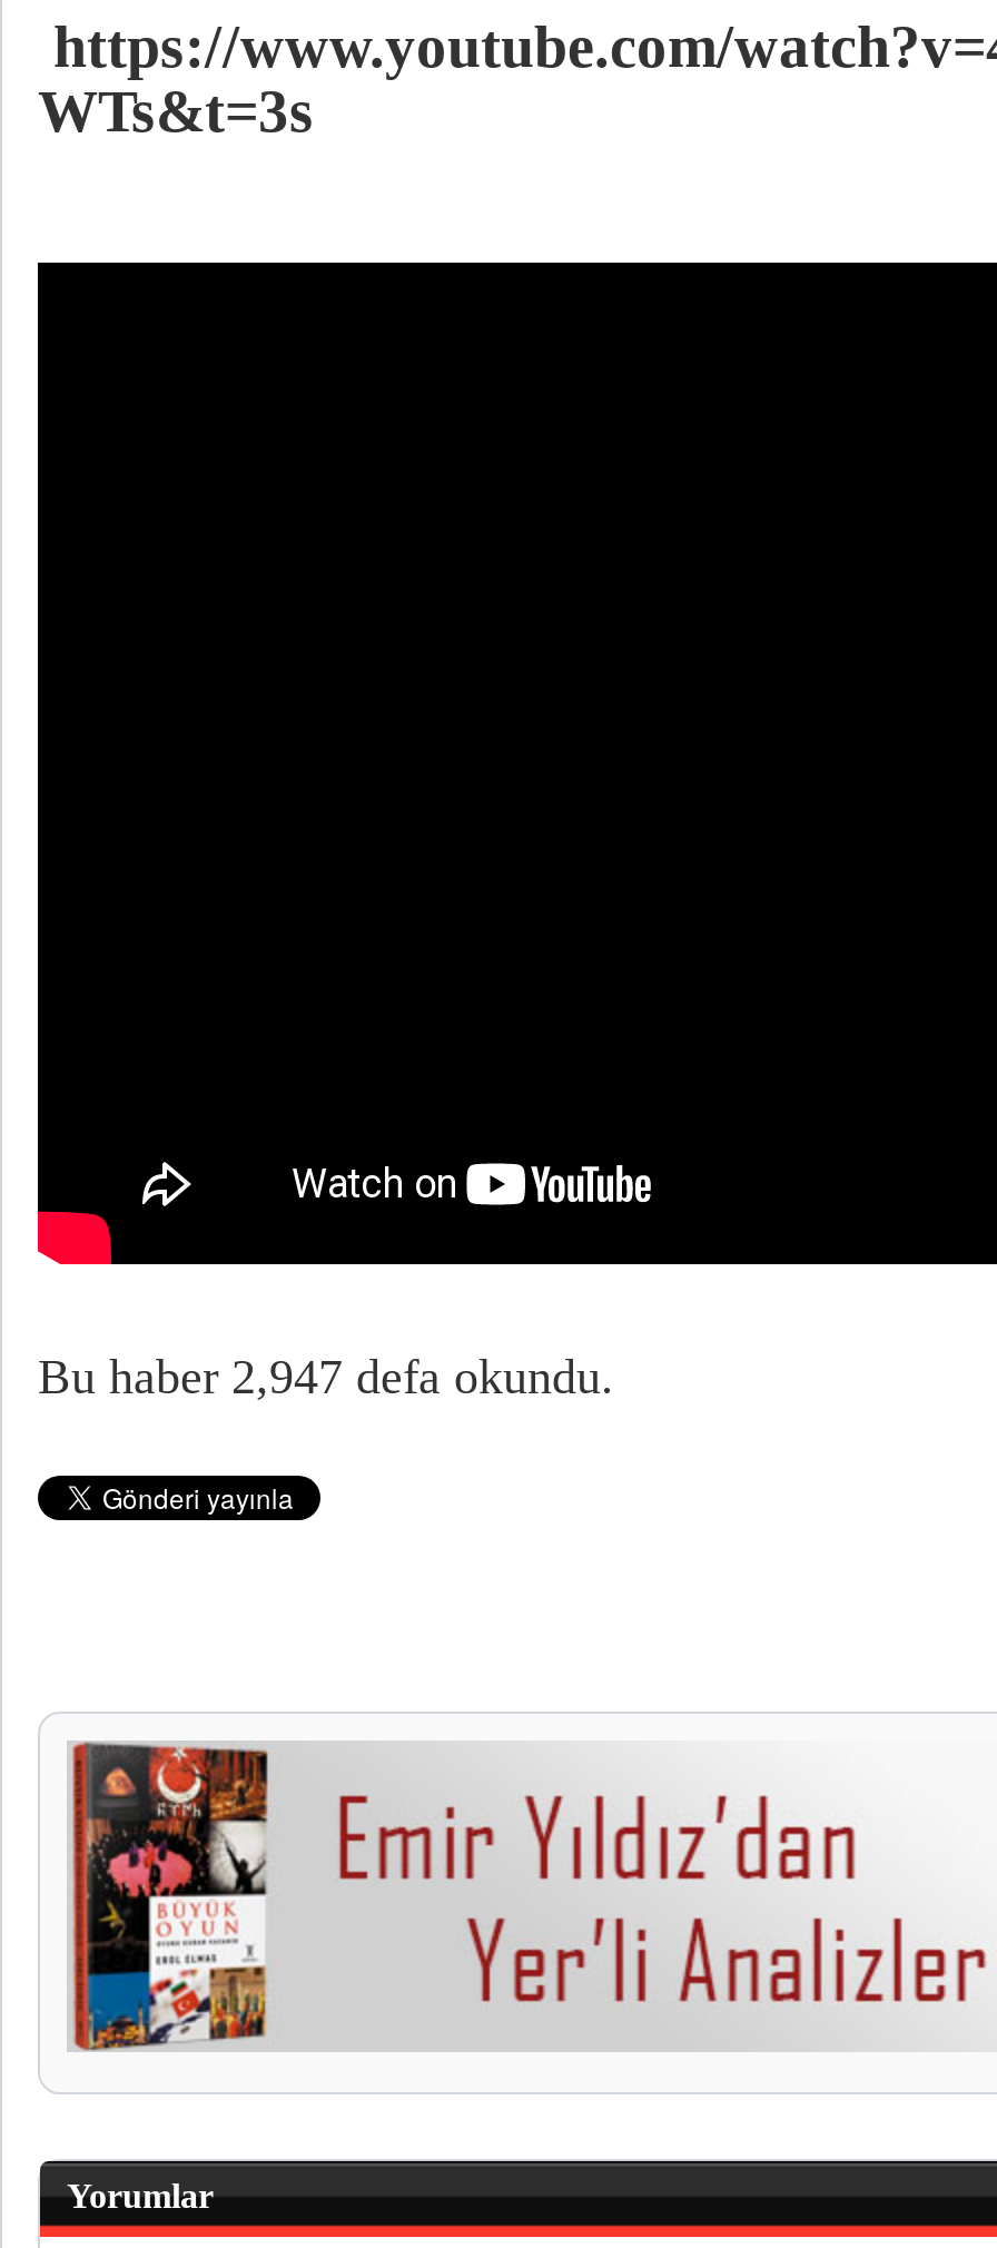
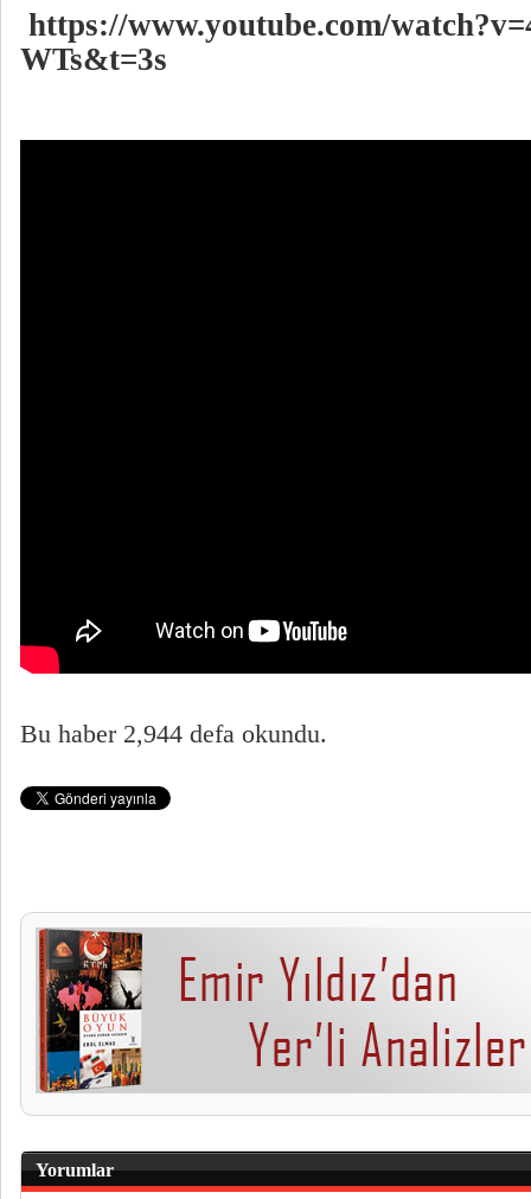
[38,1351,614,1404] Bu haber 2,947 defa okundu. -> [20,720,327,748] Bu haber 2,944 defa okundu.

